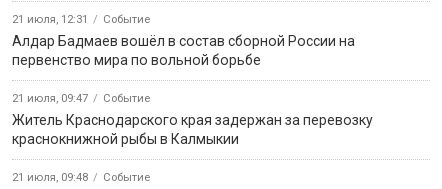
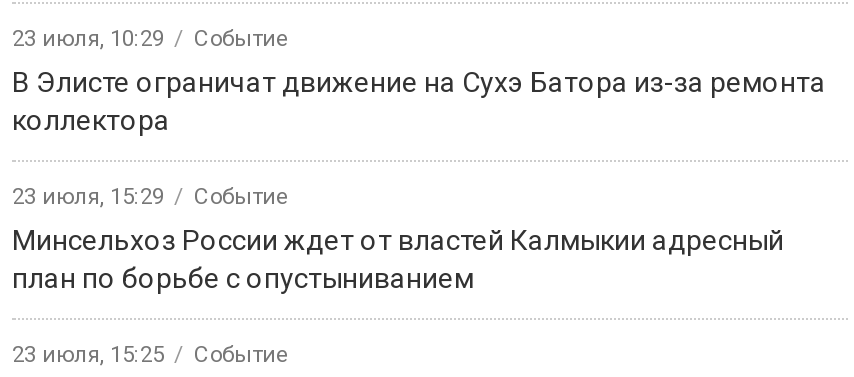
[12,13,150,26] 21 июля, 12:31 Событие -> [12,26,288,52] 23 июля, 10:29 Событие
[12,33,355,68] Алдар Бадмаев вошёл в состав сборной России на | первенство мира по вольной борьбе -> [12,66,826,136] В Элисте ограничат движение на Сухэ Батора из-за ремонта | коллектора
[12,92,150,105] 21 июля, 09:47 Событие -> [12,184,288,210] 23 июля, 15:29 Событие
[12,112,373,147] Житель Краснодарского края задержан за перевозку | краснокнижной рыбы в Калмыкии -> [12,224,784,294] Минсельхоз России ждет от властей Калмыкии адресный | план по борьбе с опустыниванием
[12,171,150,184] 21 июля, 09:48 Событие -> [12,342,288,368] 23 июля, 15:25 Событие

